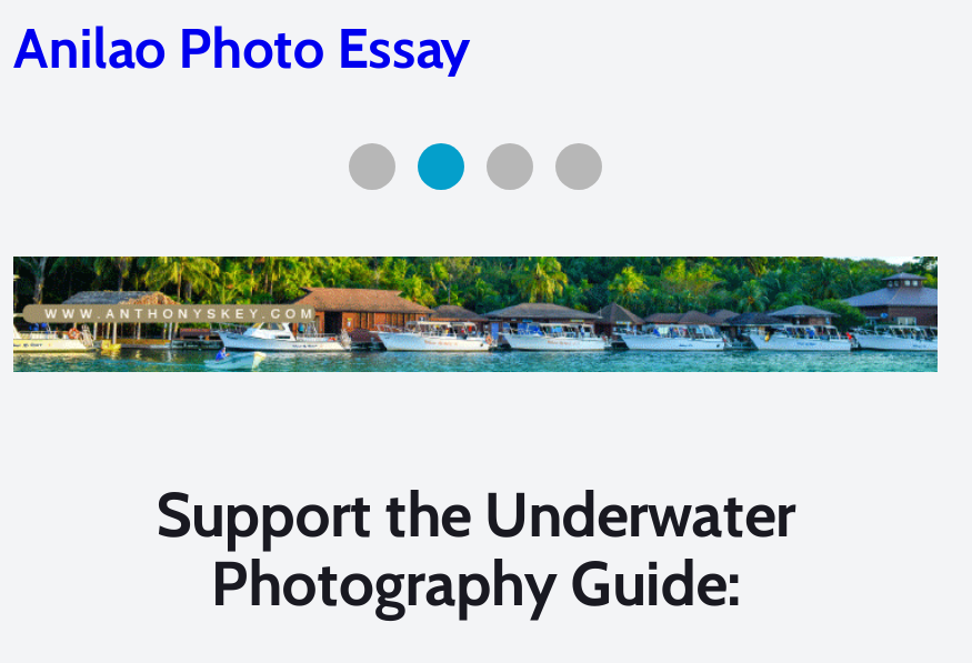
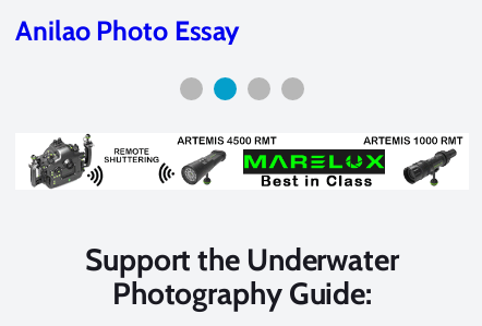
[11,254,940,374] [image] -> [15,133,469,190] [image]

